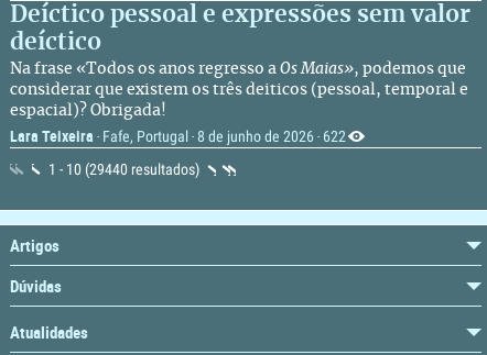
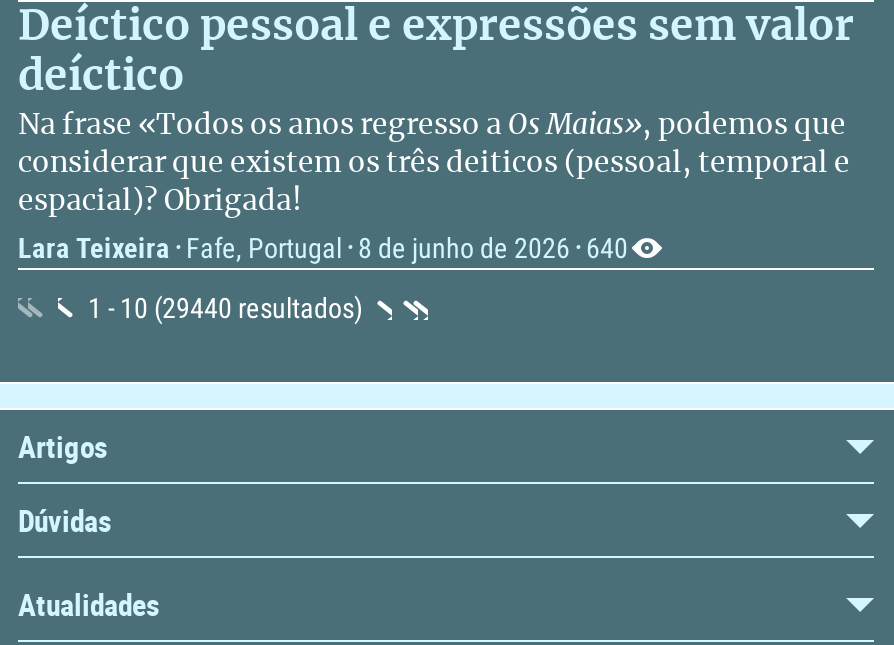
[10,125,346,146] Lara Teixeira · Fafe, Portugal · 8 de junho de 2026 · 622 -> [18,228,628,266] Lara Teixeira · Fafe, Portugal · 8 de junho de 2026 · 640

